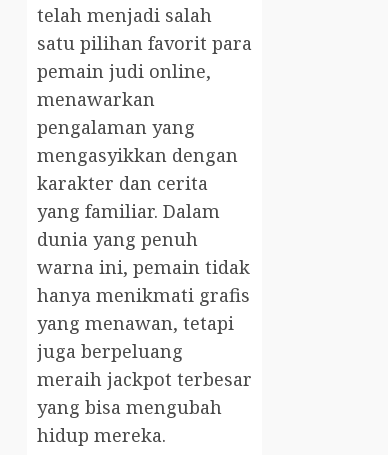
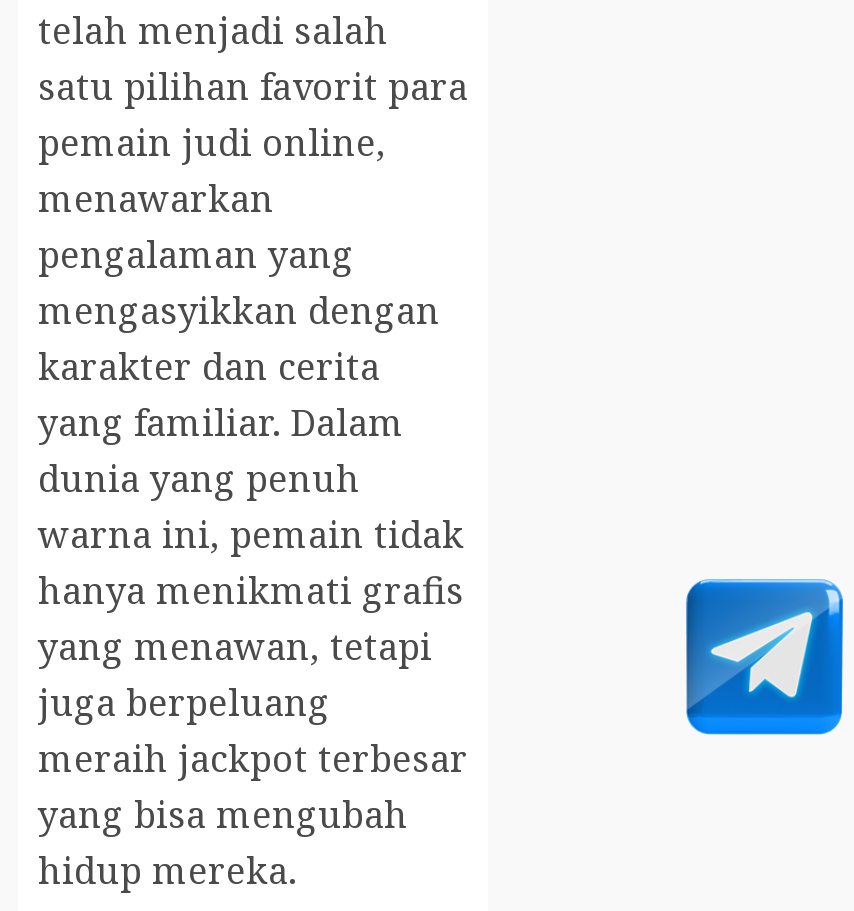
none -> [684,578,846,736] [image]

